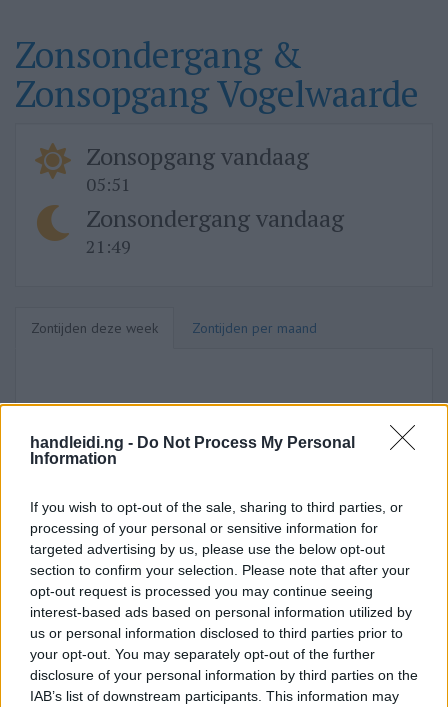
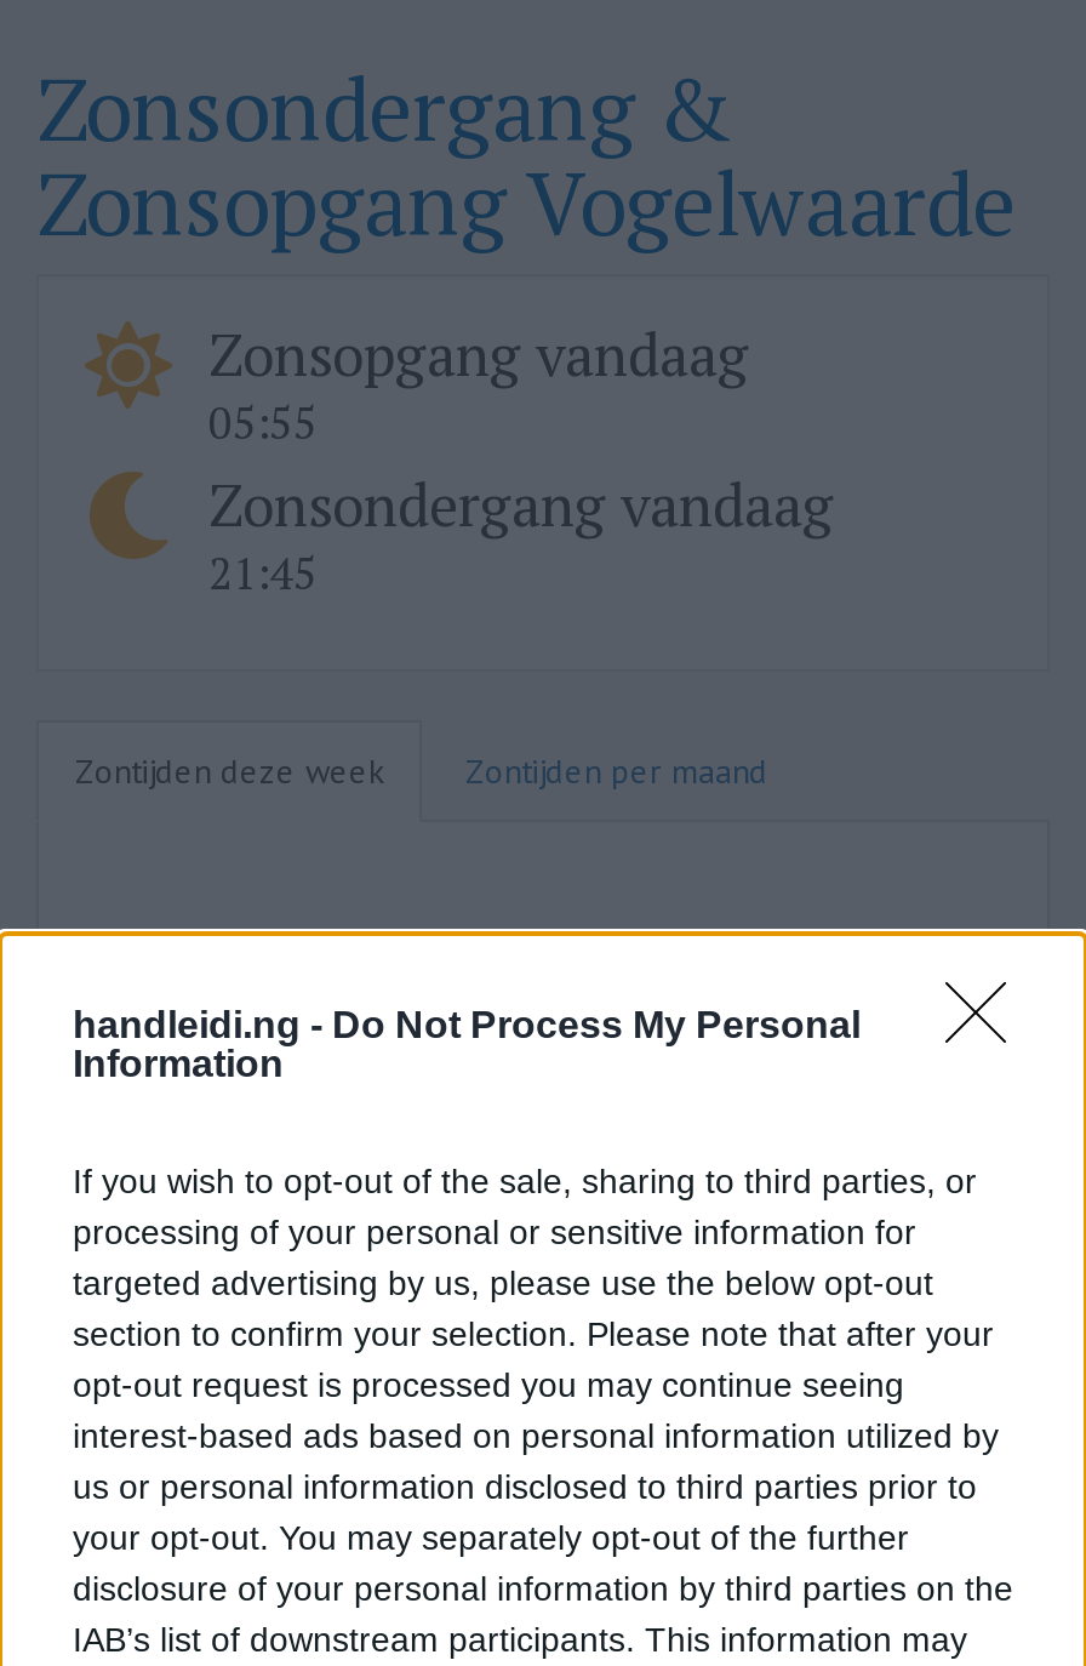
[86,172,131,196] 05:51 -> [208,393,318,451] 05:55
[86,234,131,258] 21:49 -> [208,543,318,601] 21:45

